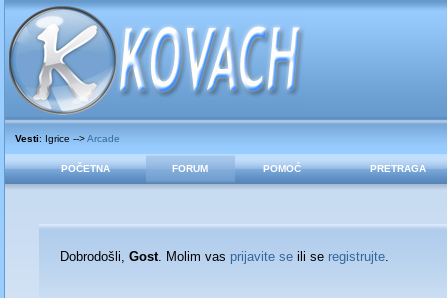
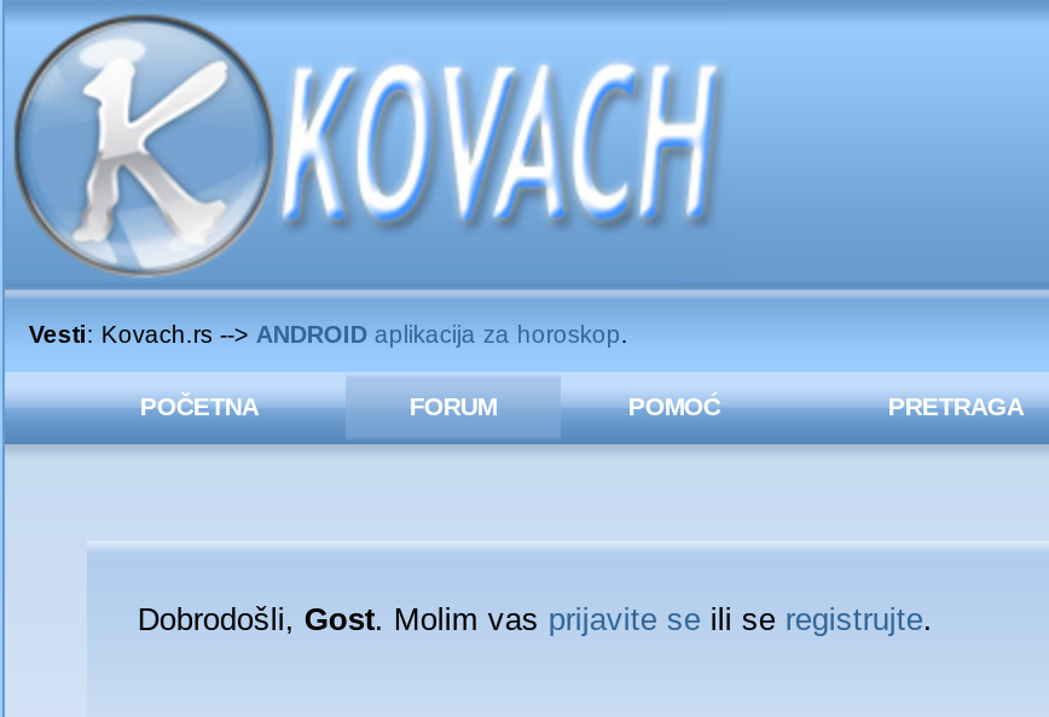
[15,133,120,144] Vesti: Igrice --> Arcade -> [29,321,628,348] Vesti: Kovach.rs --> ANDROID aplikacija za horoskop.

